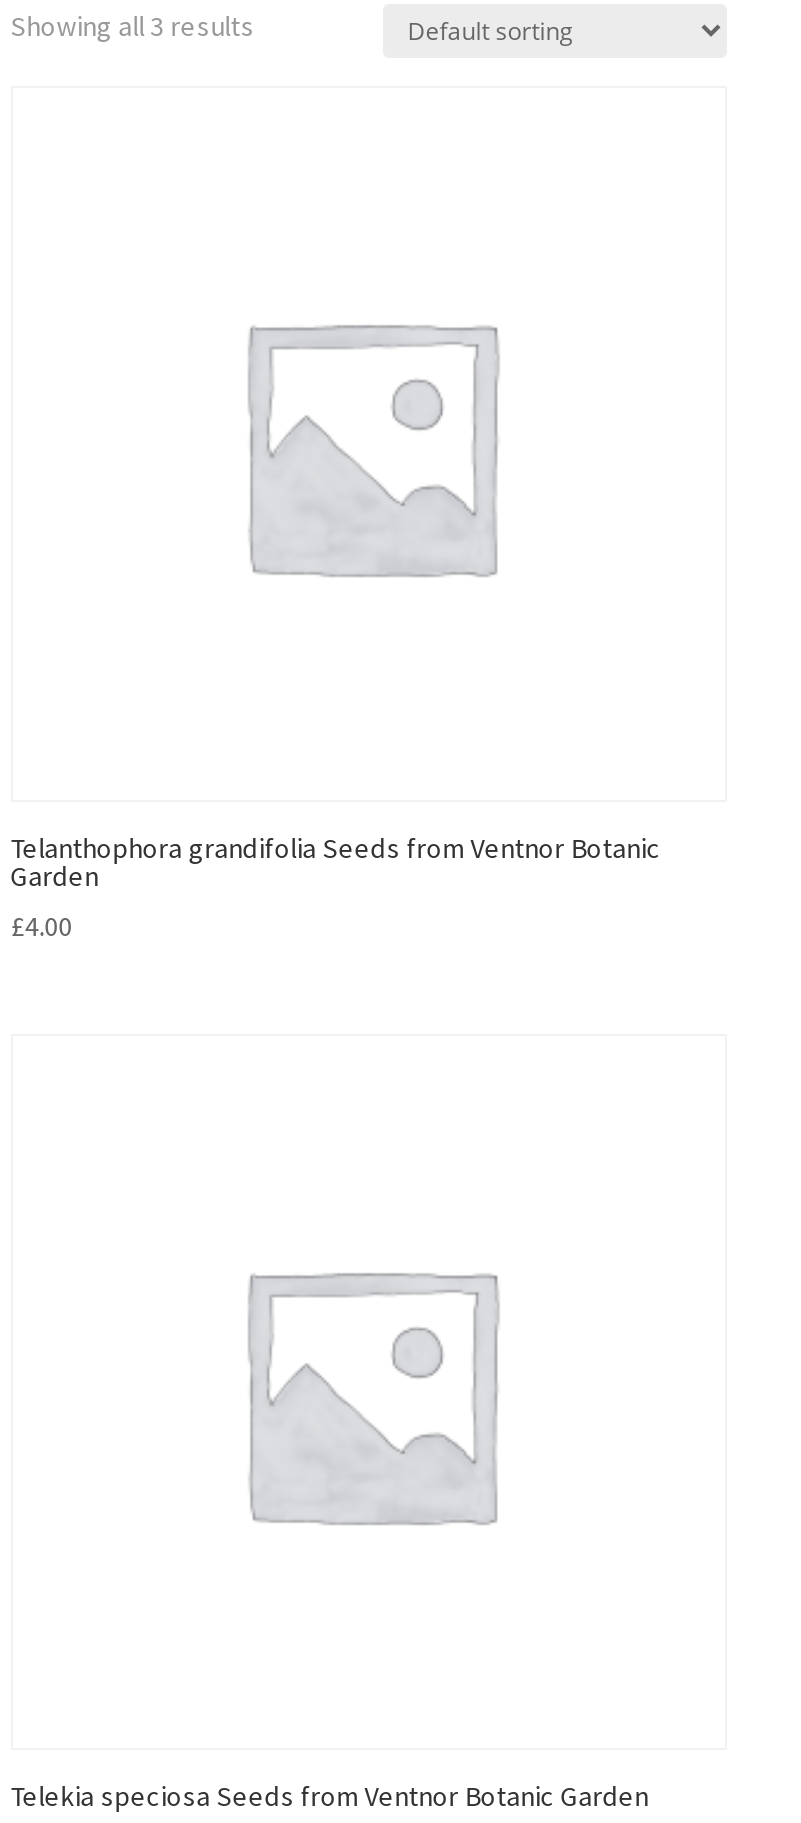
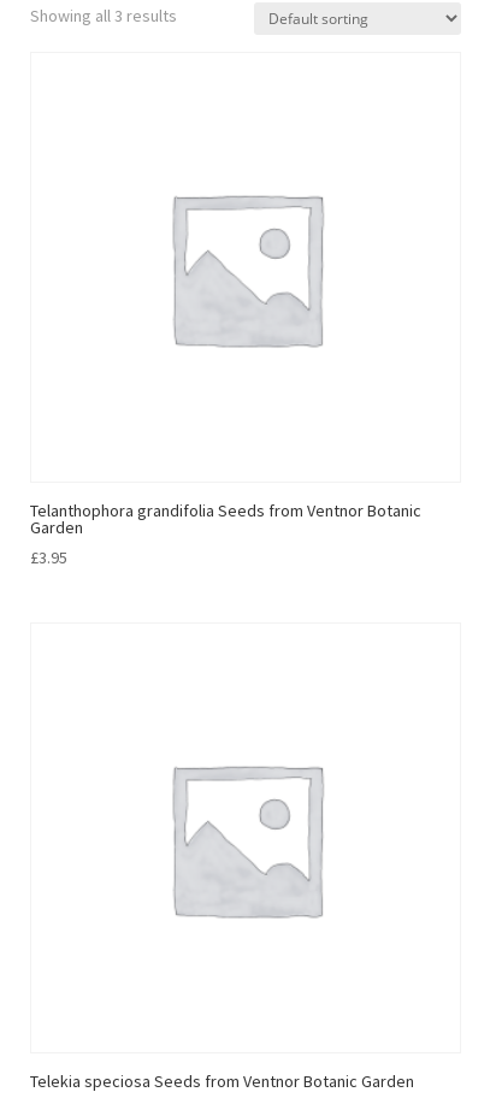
[11,909,73,945] £4.00 -> [30,547,67,569] £3.95

